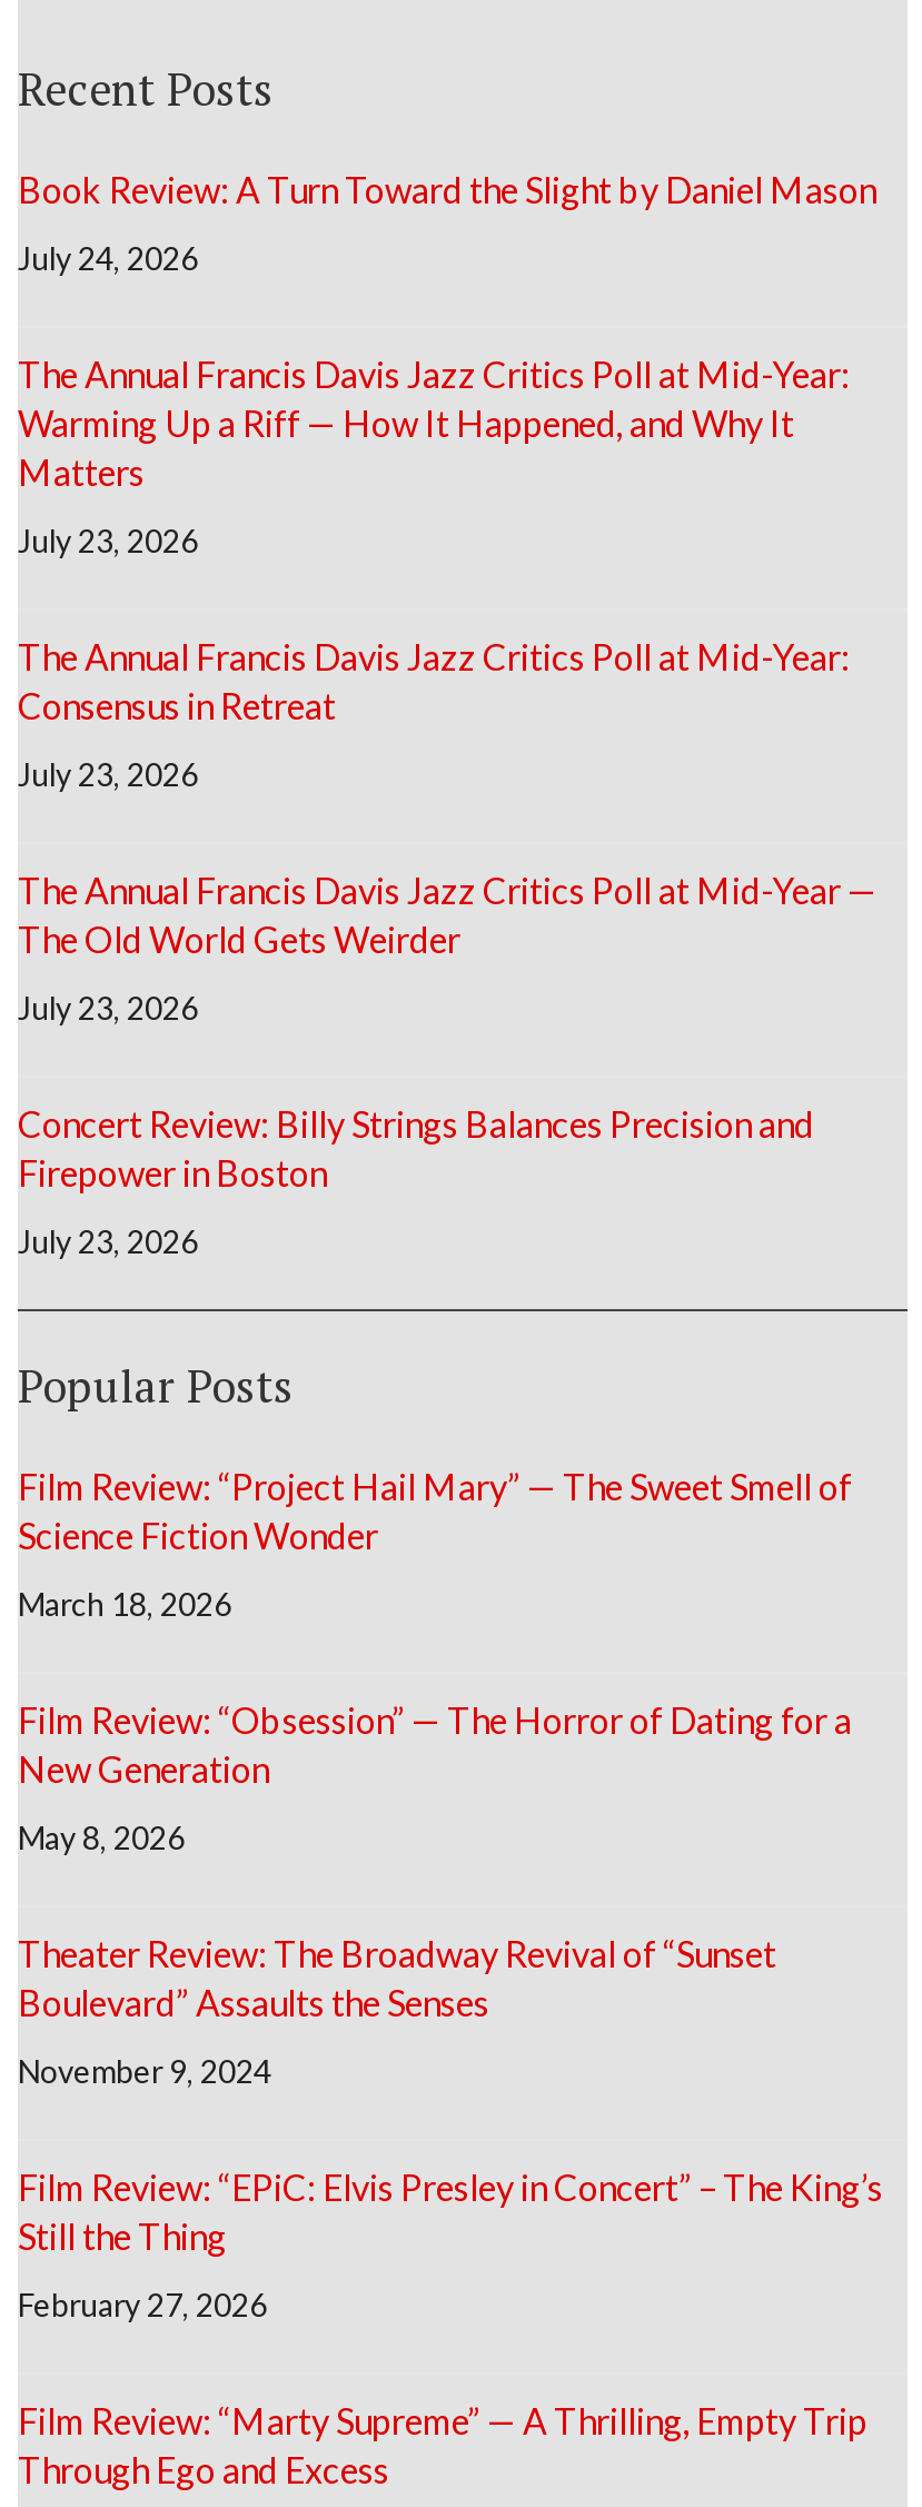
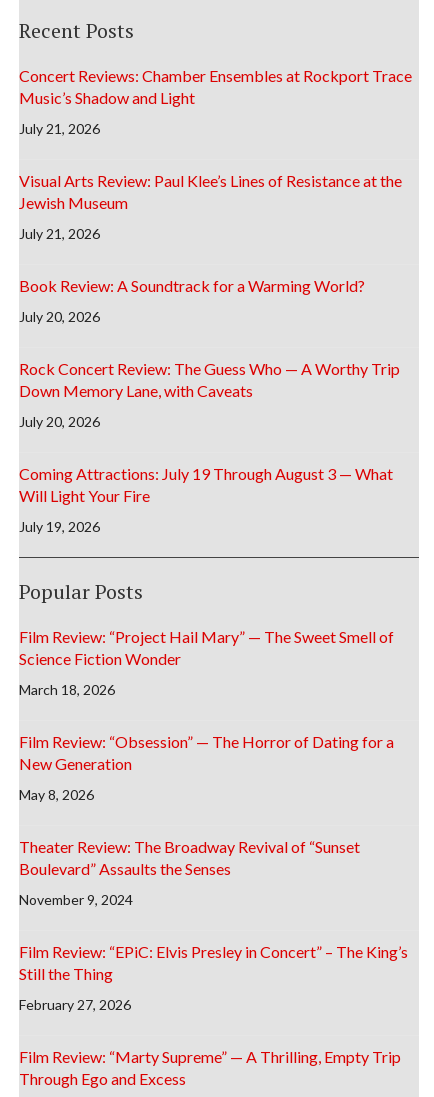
[18,167,876,209] Book Review: A Turn Toward the Slight by Daniel Mason -> [19,66,412,107] Concert Reviews: Chamber Ensembles at Rockport Trace | Music’s Shadow and Light
[18,238,198,276] July 24, 2026 -> [19,120,100,137] July 21, 2026
[18,352,850,492] The Annual Francis Davis Jazz Critics Poll at Mid-Year: | Warming Up a Riff — How It Happened, and Why It | Matters -> [19,171,402,212] Visual Arts Review: Paul Klee’s Lines of Resistance at the | Jewish Museum
[18,521,198,559] July 23, 2026 -> [19,225,100,242] July 21, 2026
[18,634,850,725] The Annual Francis Davis Jazz Critics Poll at Mid-Year: | Consensus in Retreat -> [19,276,365,295] Book Review: A Soundtrack for a Warming World?
[18,754,198,792] July 23, 2026 -> [19,308,100,325] July 20, 2026
[18,868,876,959] The Annual Francis Davis Jazz Critics Poll at Mid-Year — | The Old World Gets Weirder -> [19,359,400,400] Rock Concert Review: The Guess Who — A Worthy Trip | Down Memory Lane, with Caveats
[18,988,198,1026] July 23, 2026 -> [19,413,100,430] July 20, 2026
[18,1101,814,1193] Concert Review: Billy Strings Balances Precision and | Firepower in Boston -> [19,464,393,505] Coming Attractions: July 19 Through August 3 — What | Will Light Your Fire
[18,1221,198,1259] July 23, 2026 -> [19,518,100,535] July 19, 2026

